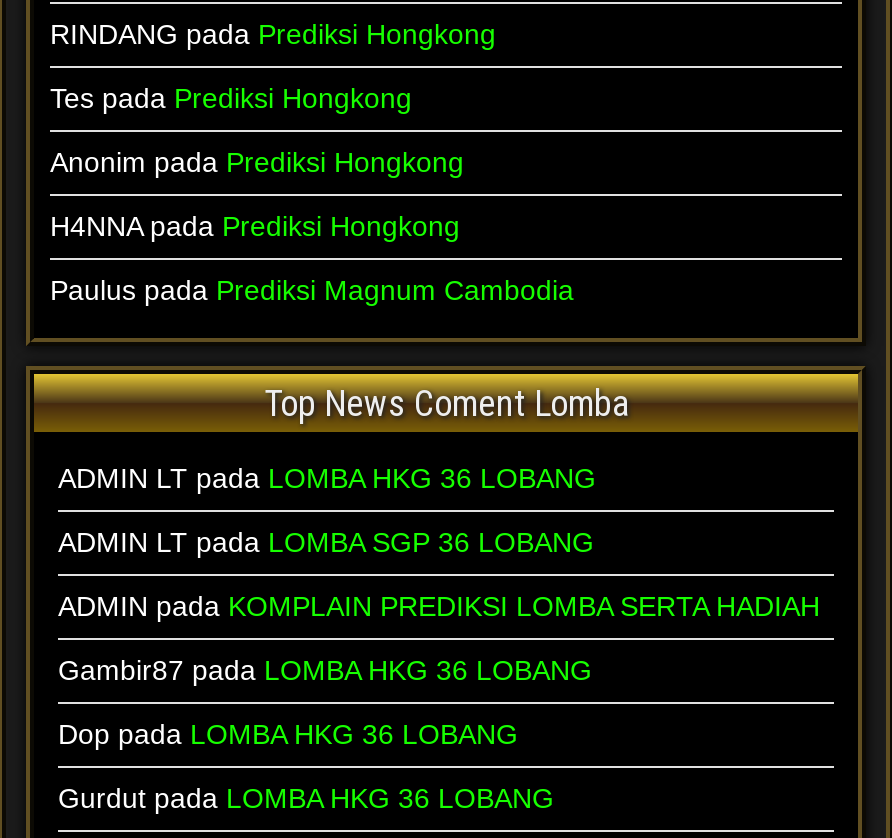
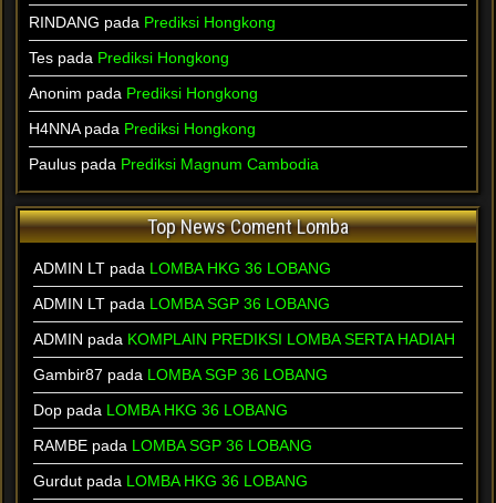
[58,654,592,686] Gambir87 pada LOMBA HKG 36 LOBANG -> [33,366,328,383] Gambir87 pada LOMBA SGP 36 LOBANG
none -> [33,437,312,454] RAMBE pada LOMBA SGP 36 LOBANG

